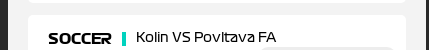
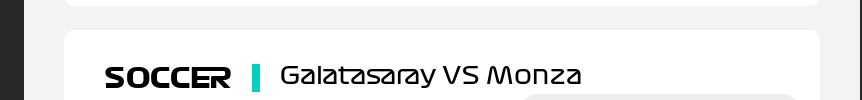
[136,32,276,44] Kolin VS Povltava FA -> [280,64,582,88] Galatasaray VS Monza

